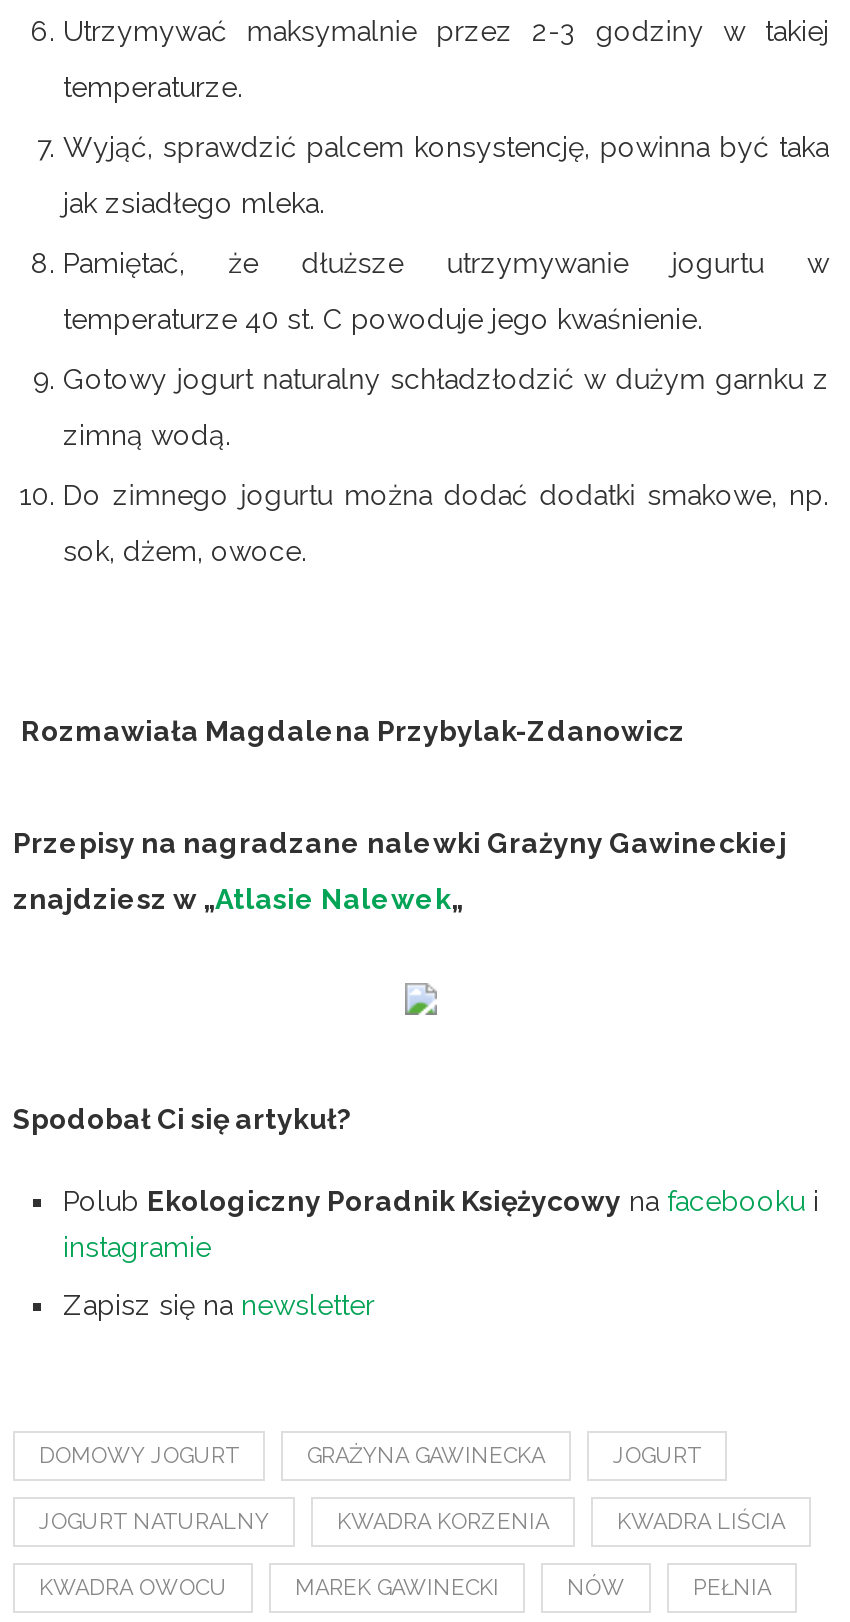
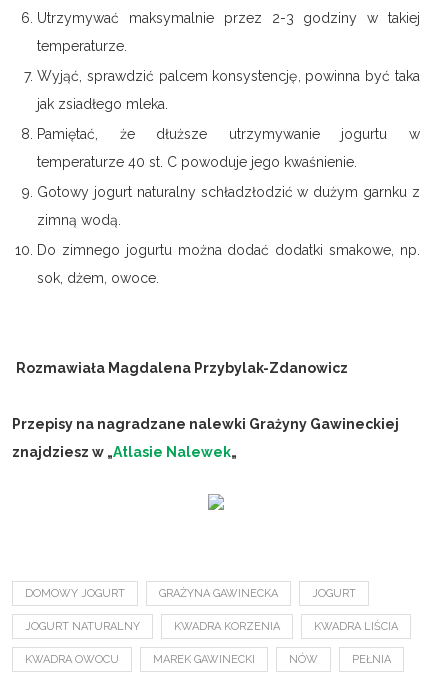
[13,1103,819,1321] Spodobał Ci się artykuł? | Polub Ekologiczny Poradnik Księżycowy na facebooku i | instagramie | Zapisz się na newsletter -> none

